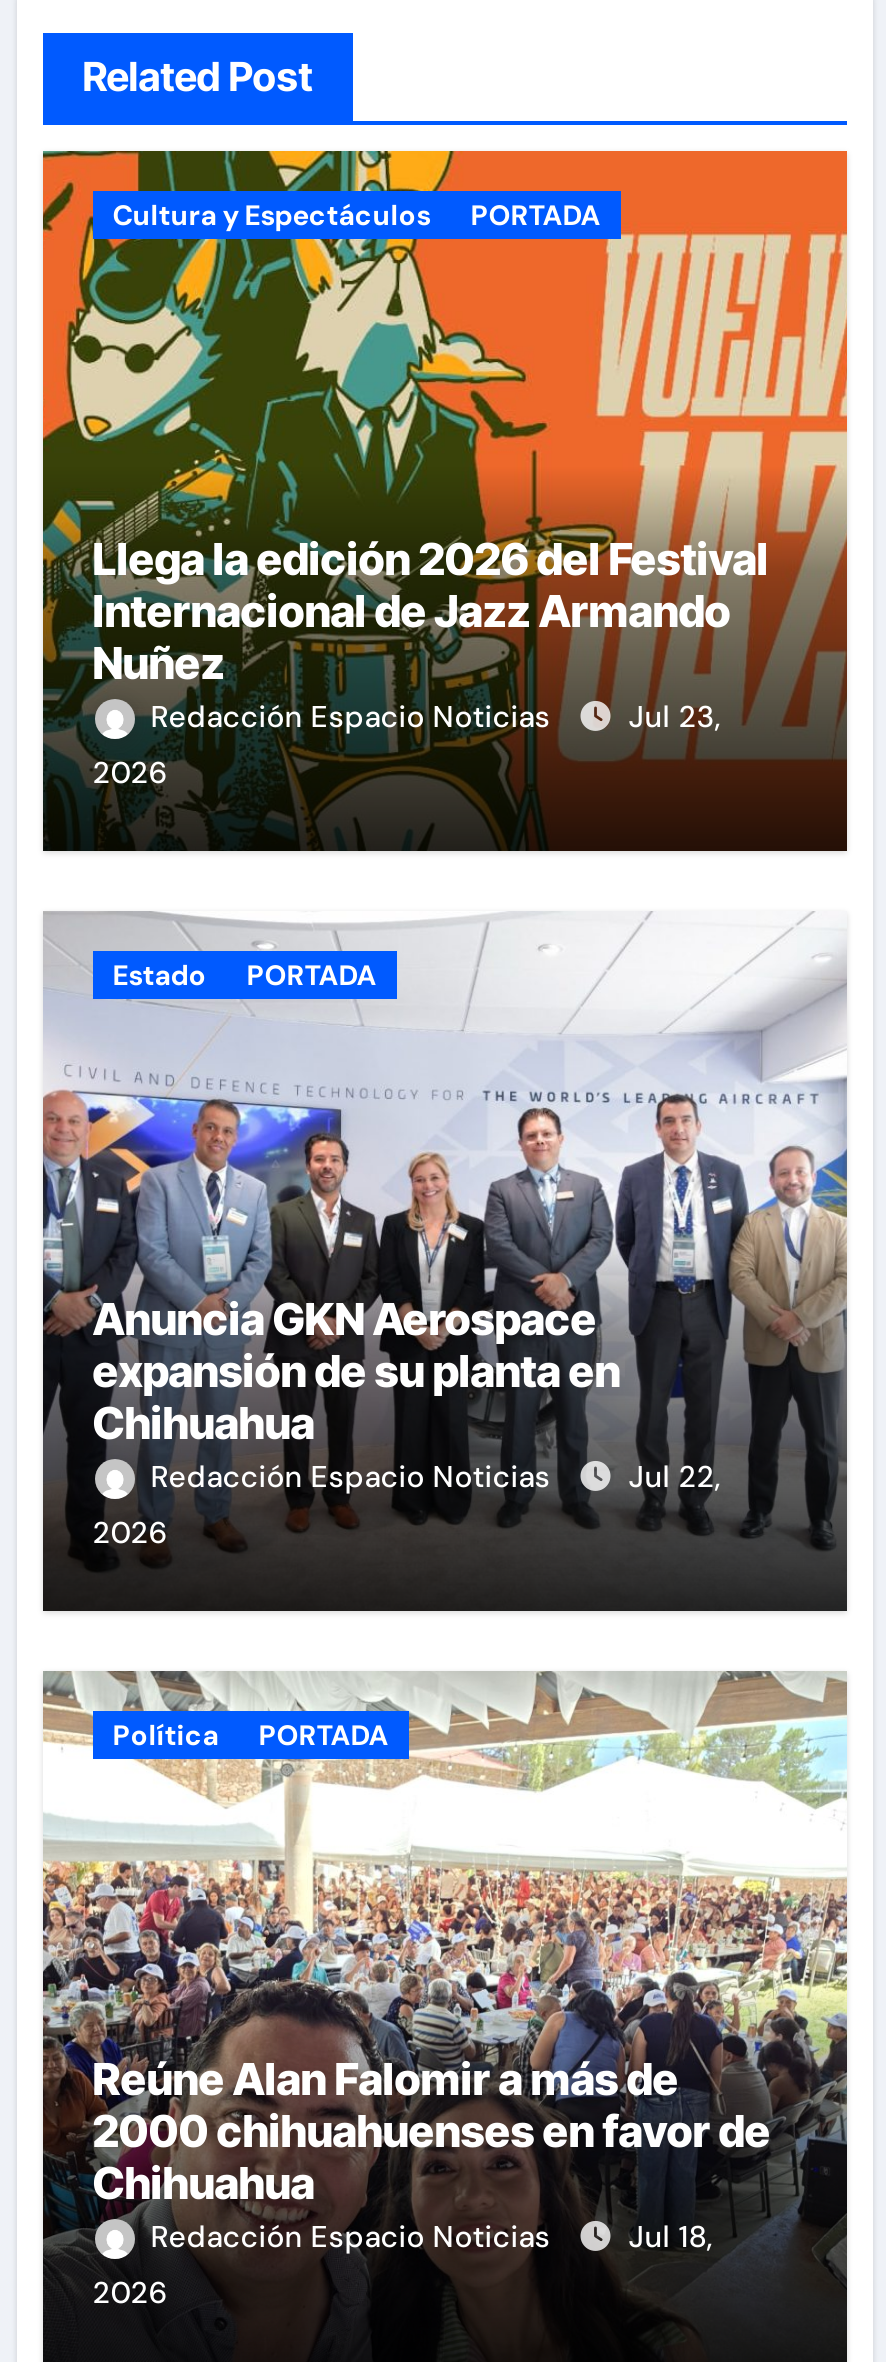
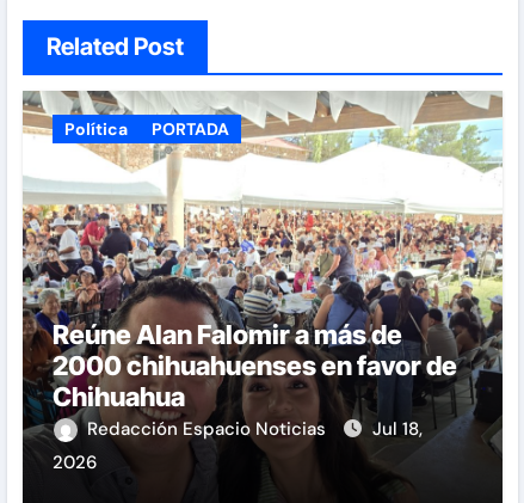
[41,148,849,854] [image] | Cultura y Espectáculos | PORTADA -> none
[93,533,769,793] Llega la edición 2026 del Festival | Internacional de Jazz Armando | Nuñez | Redacción Espacio Noticias | Jul 23, | 2026 -> none
[41,910,849,1646] [image] | Estado | PORTADA -> none
[93,1293,721,1553] Anuncia GKN Aerospace | expansión de su planta en | Chihuahua | Redacción Espacio Noticias | Jul 22, | 2026 -> none

